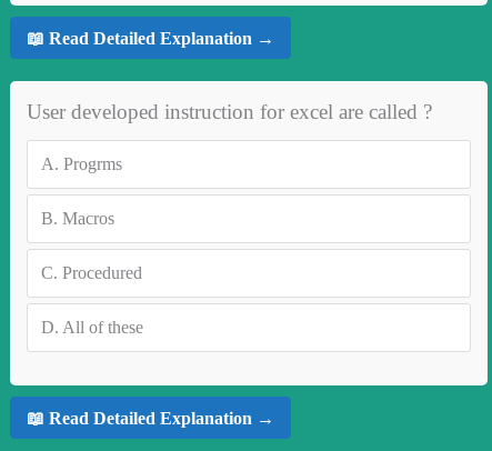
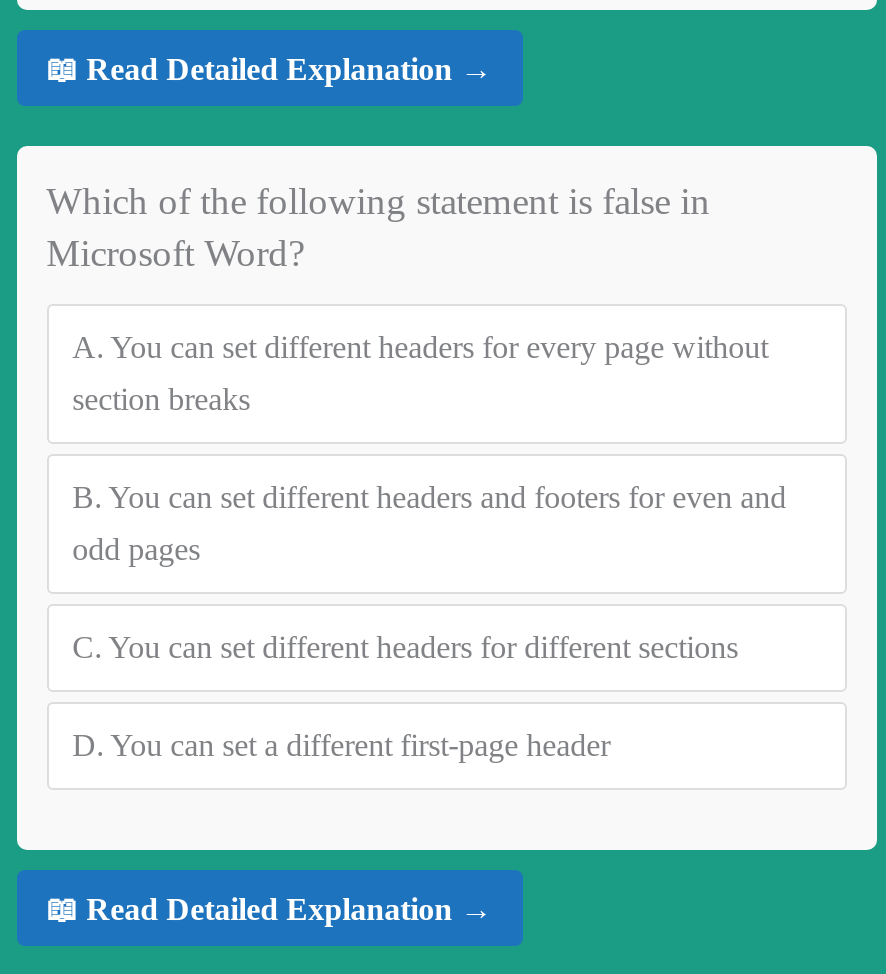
[26,100,432,337] User developed instruction for excel are called ? | A. Progrms | B. Macros | C. Procedured | D. All of these -> [46,181,786,763] Which of the following statement is false in | Microsoft Word? | A. You can set different headers for every page without | section breaks | B. You can set different headers and footers for even and | odd pages | C. You can set different headers for different sections | D. You can set a different first-page header

